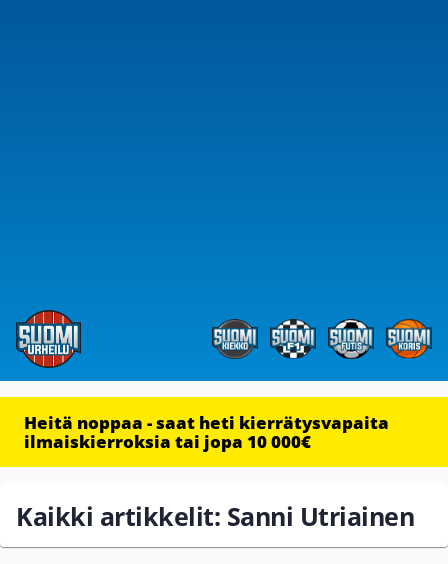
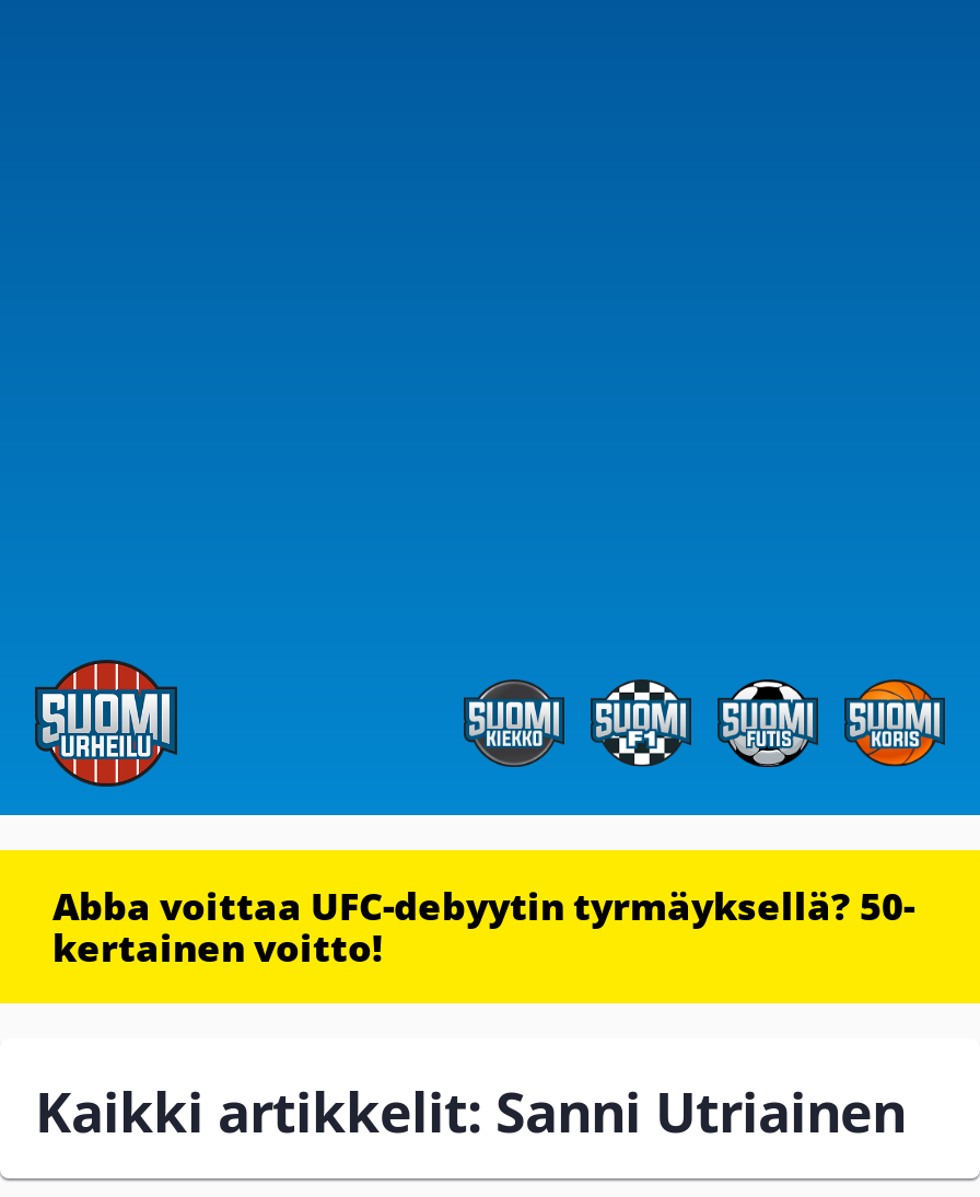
[24,411,389,453] Heitä noppaa - saat heti kierrätysvapaita | ilmaiskierroksia tai jopa 10 000€ -> [52,881,914,973] Abba voittaa UFC-debyytin tyrmäyksellä? 50- | kertainen voitto!

